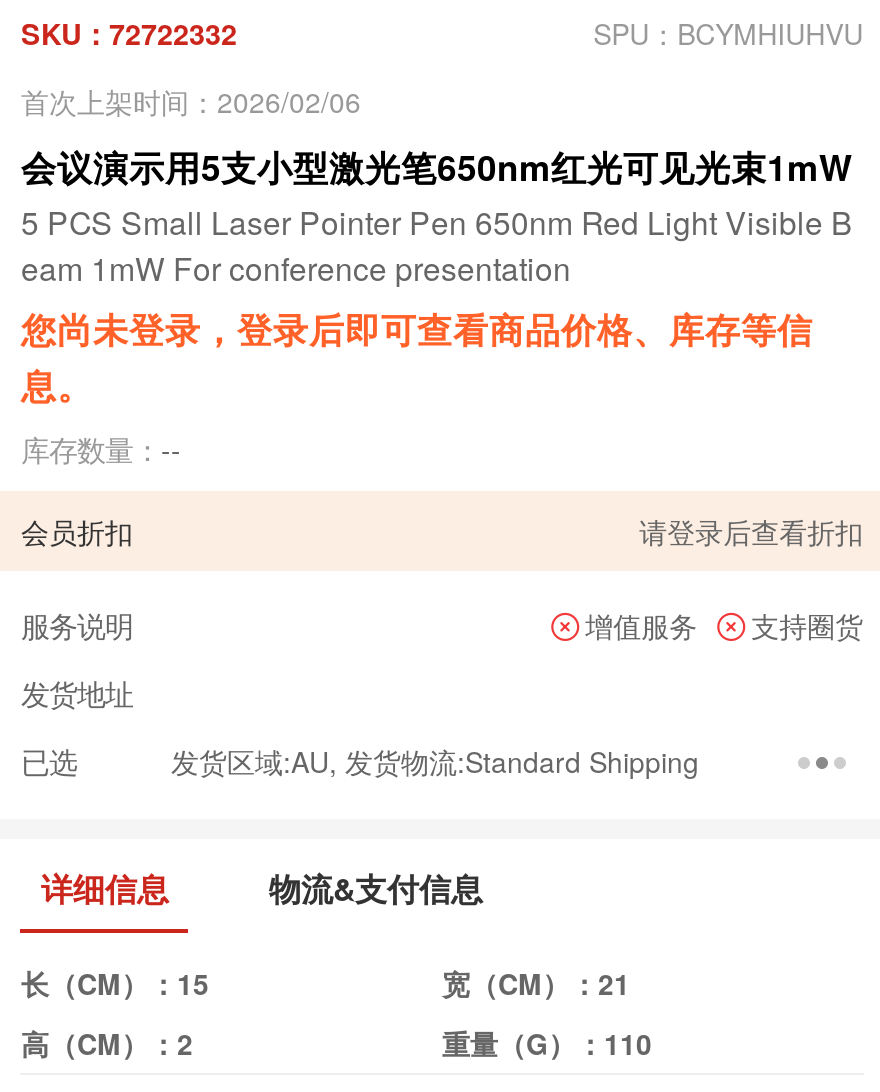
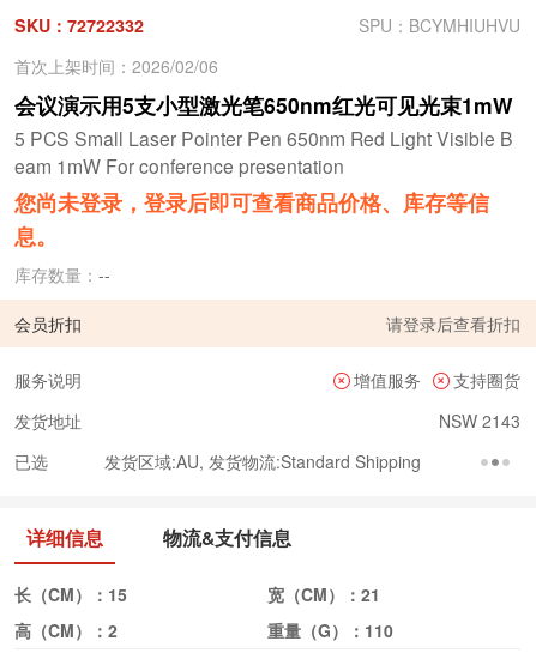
none -> [438,409,520,433] NSW 2143

